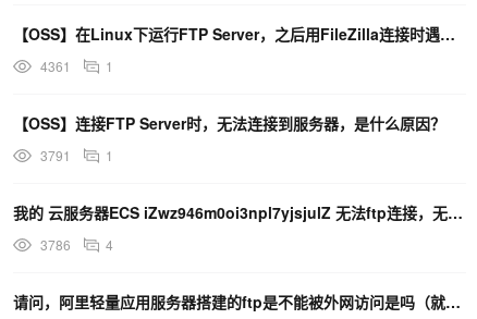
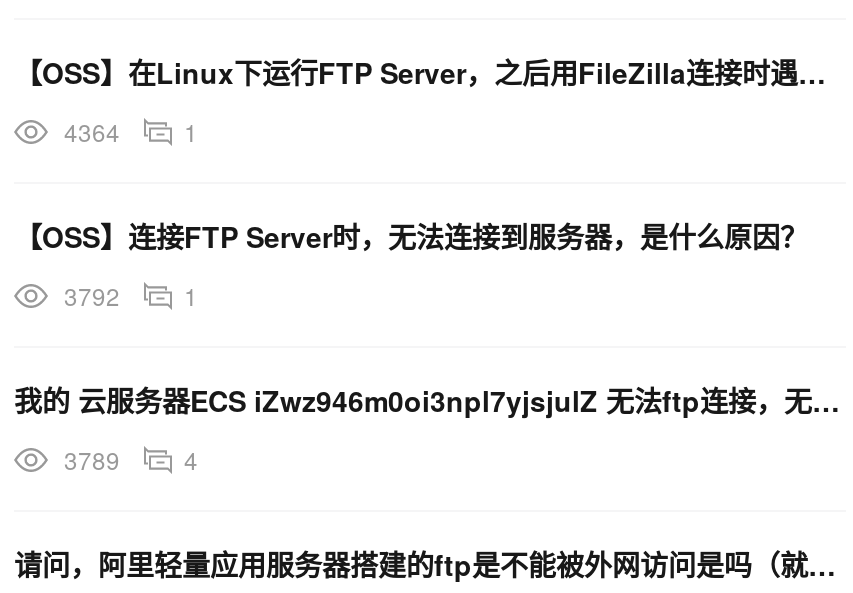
[40,57,113,75] 4361 1 -> [64,114,198,148] 4364 1
[40,146,113,164] 3791 1 -> [64,278,198,312] 3792 1
[40,235,113,254] 3786 4 -> [64,442,198,476] 3789 4

